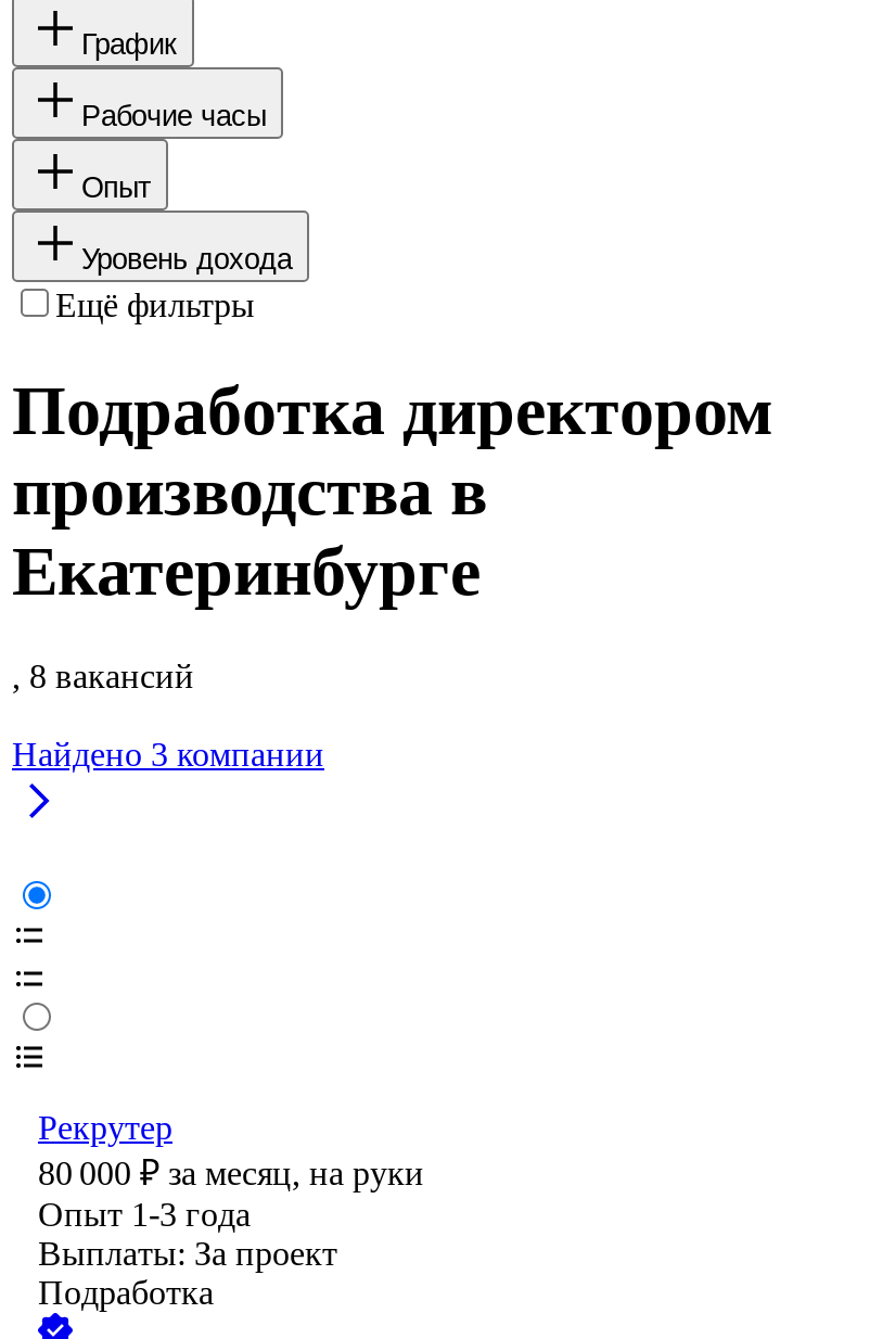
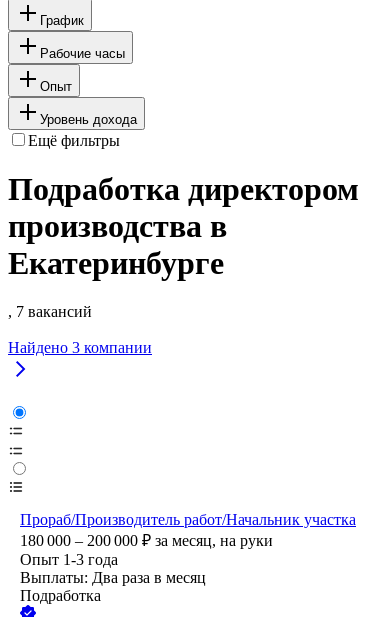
[12,659,194,696] , 8 вакансий -> [8,303,92,320] , 7 вакансий
[38,1110,424,1193] Рекрутер | 80 000 ₽ за месяц, на руки -> [20,511,356,549] Прораб/Производитель работ/Начальник участка | 180 000 – 200 000 ₽ за месяц, на руки
[38,1236,337,1273] Выплаты: За проект -> [20,569,206,586] Выплаты: Два раза в месяц

